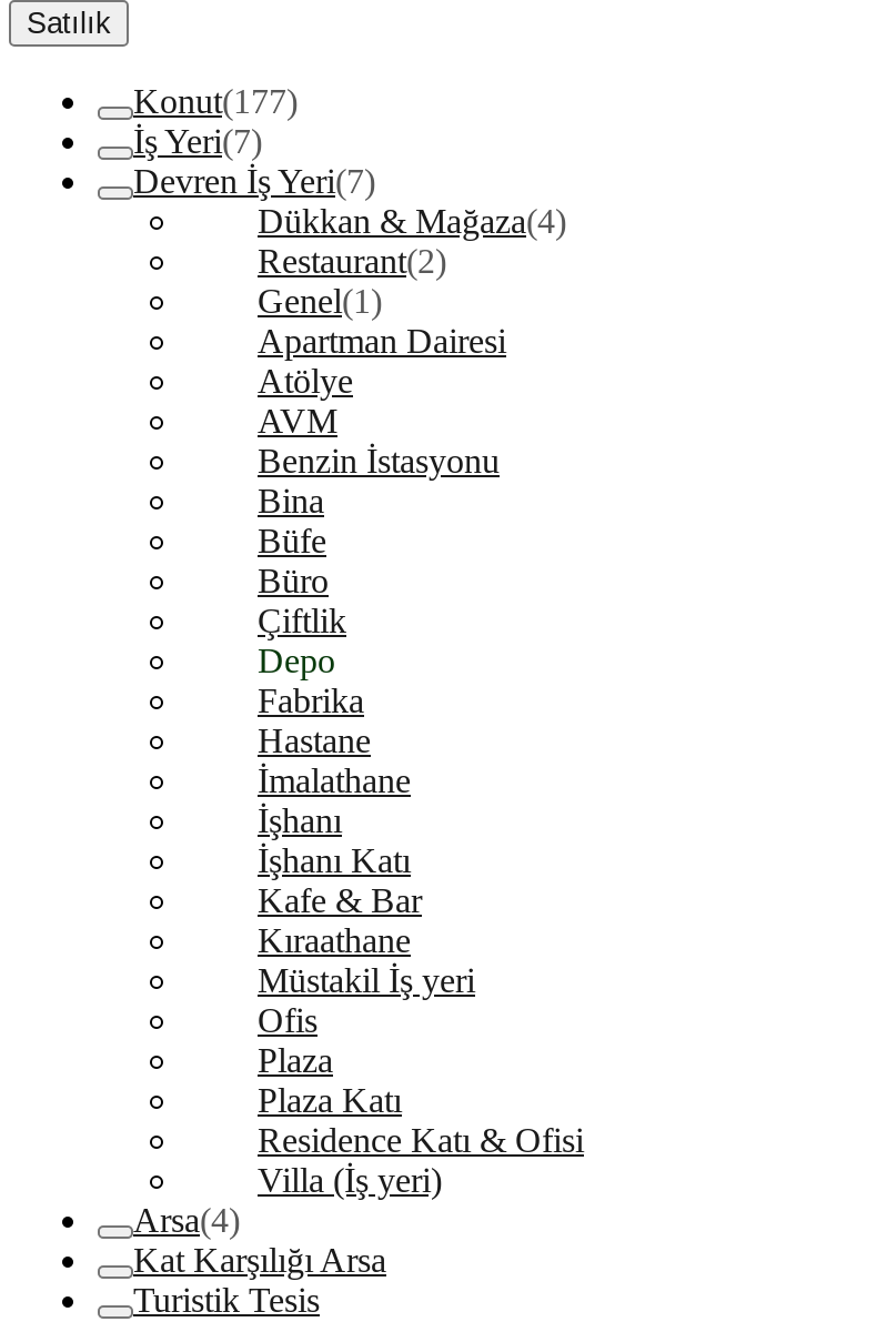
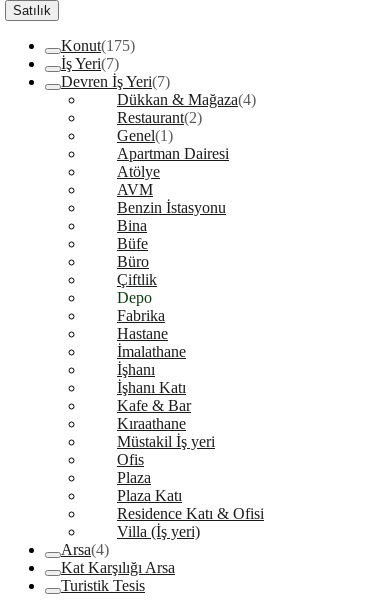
[133,82,298,120] Konut(177) -> [61,37,135,54] Konut(175)

